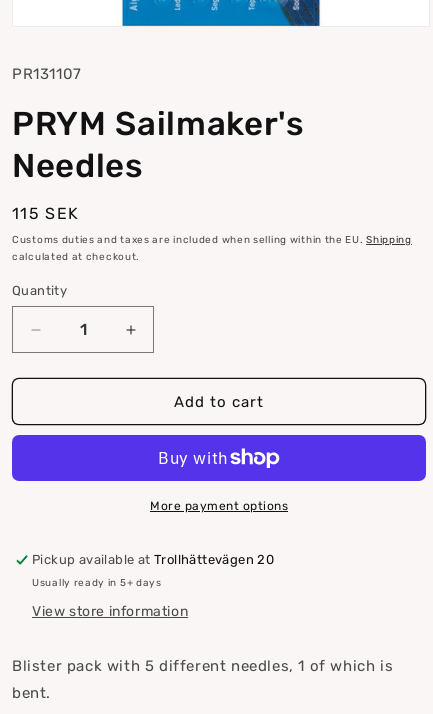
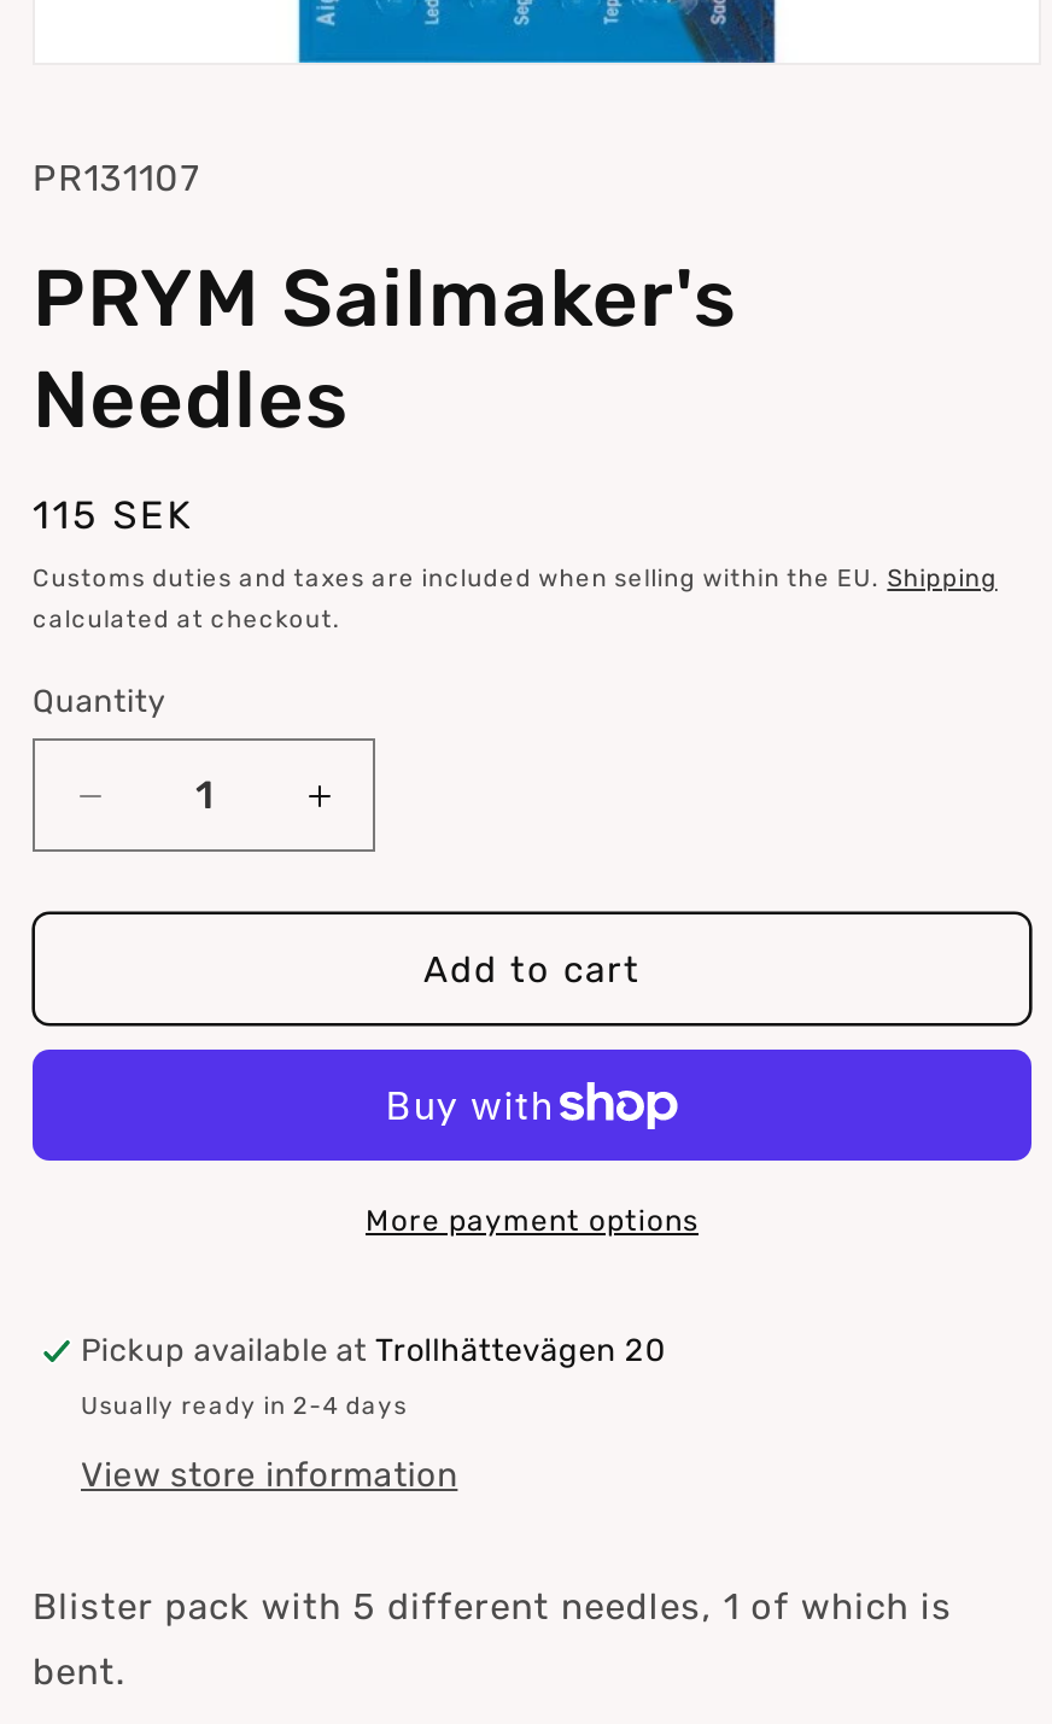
[32,577,162,589] Usually ready in 5+ days -> [81,1392,408,1421] Usually ready in 2-4 days

